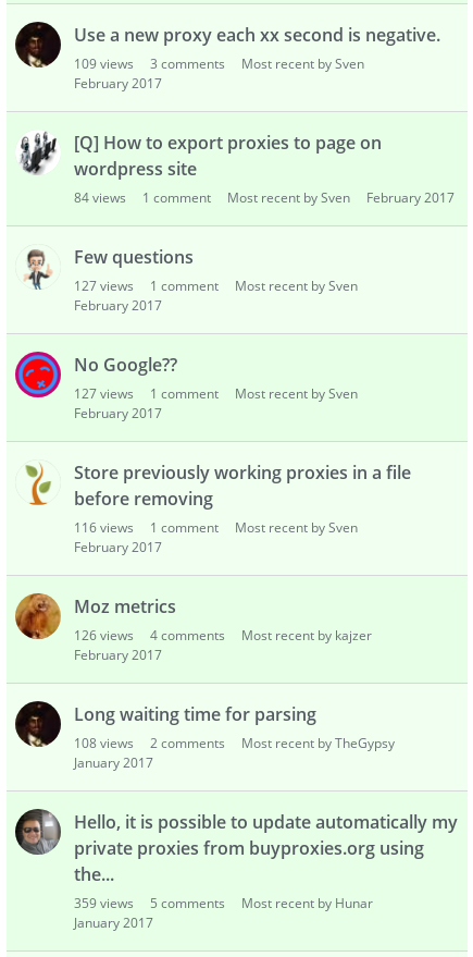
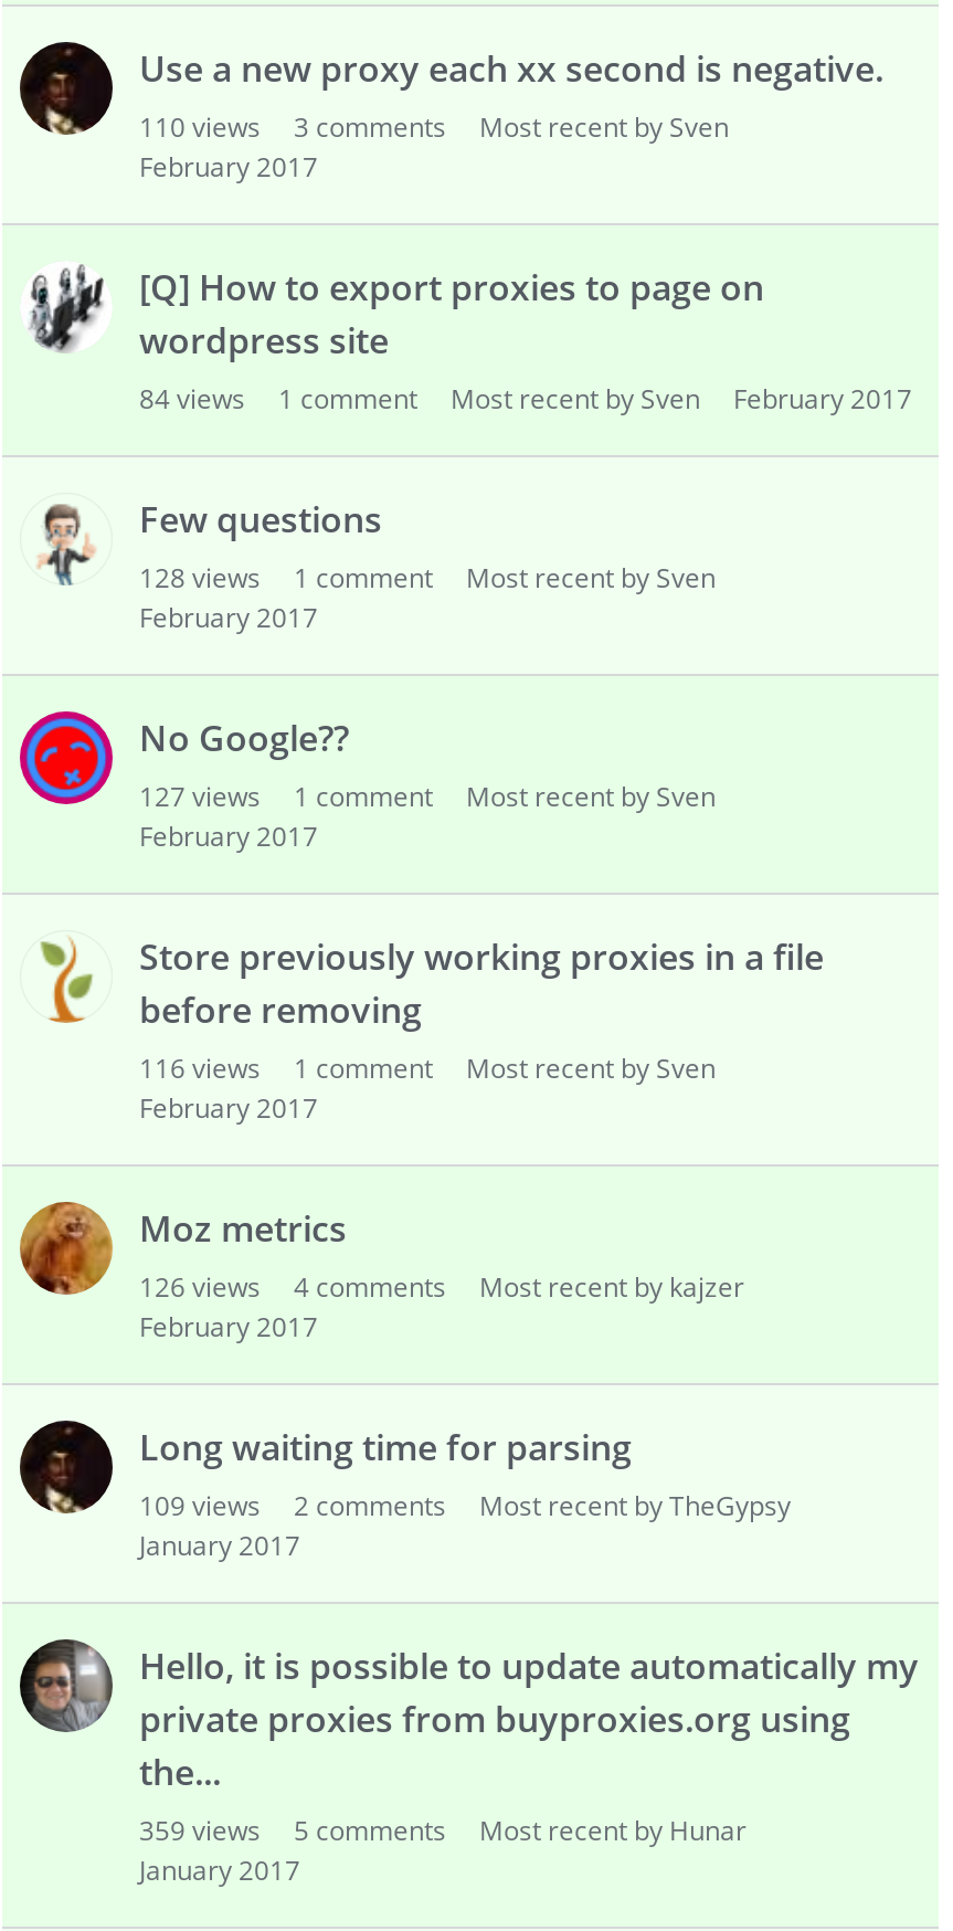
[74,54,364,73] 109 views 3 comments Most recent by Sven -> [139,108,729,146] 110 views 3 comments Most recent by Sven
[74,277,358,295] 127 views 1 comment Most recent by Sven -> [139,559,716,597] 128 views 1 comment Most recent by Sven
[74,734,395,752] 108 views 2 comments Most recent by TheGypsy -> [139,1487,791,1524] 109 views 2 comments Most recent by TheGypsy

